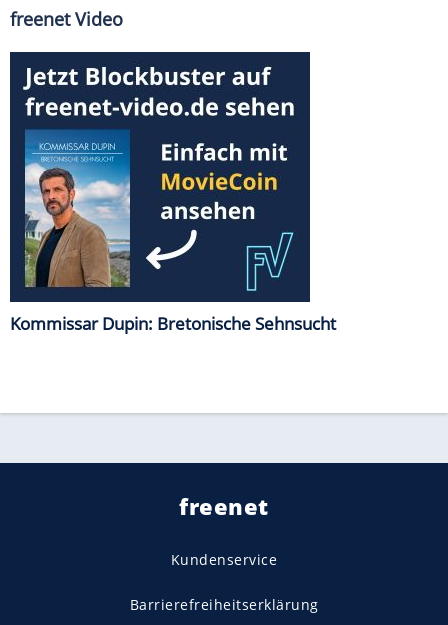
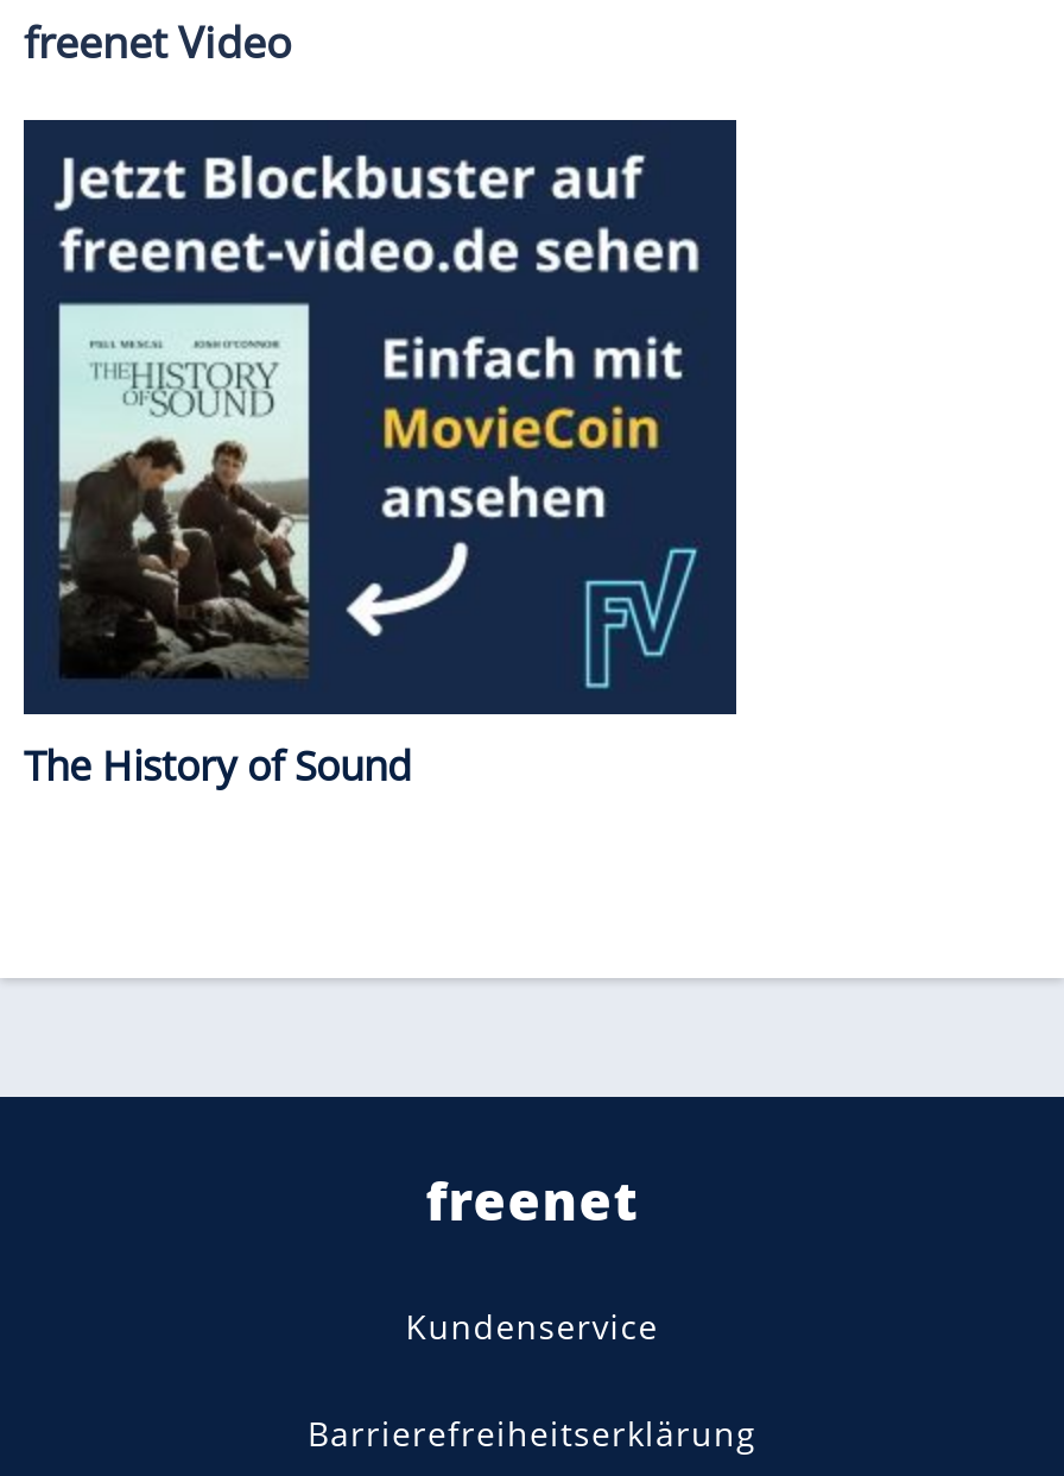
[10,129,336,335] [image] | Kommissar Dupin: Bretonische Sehnsucht -> [24,301,411,792] [image] | The History of Sound

